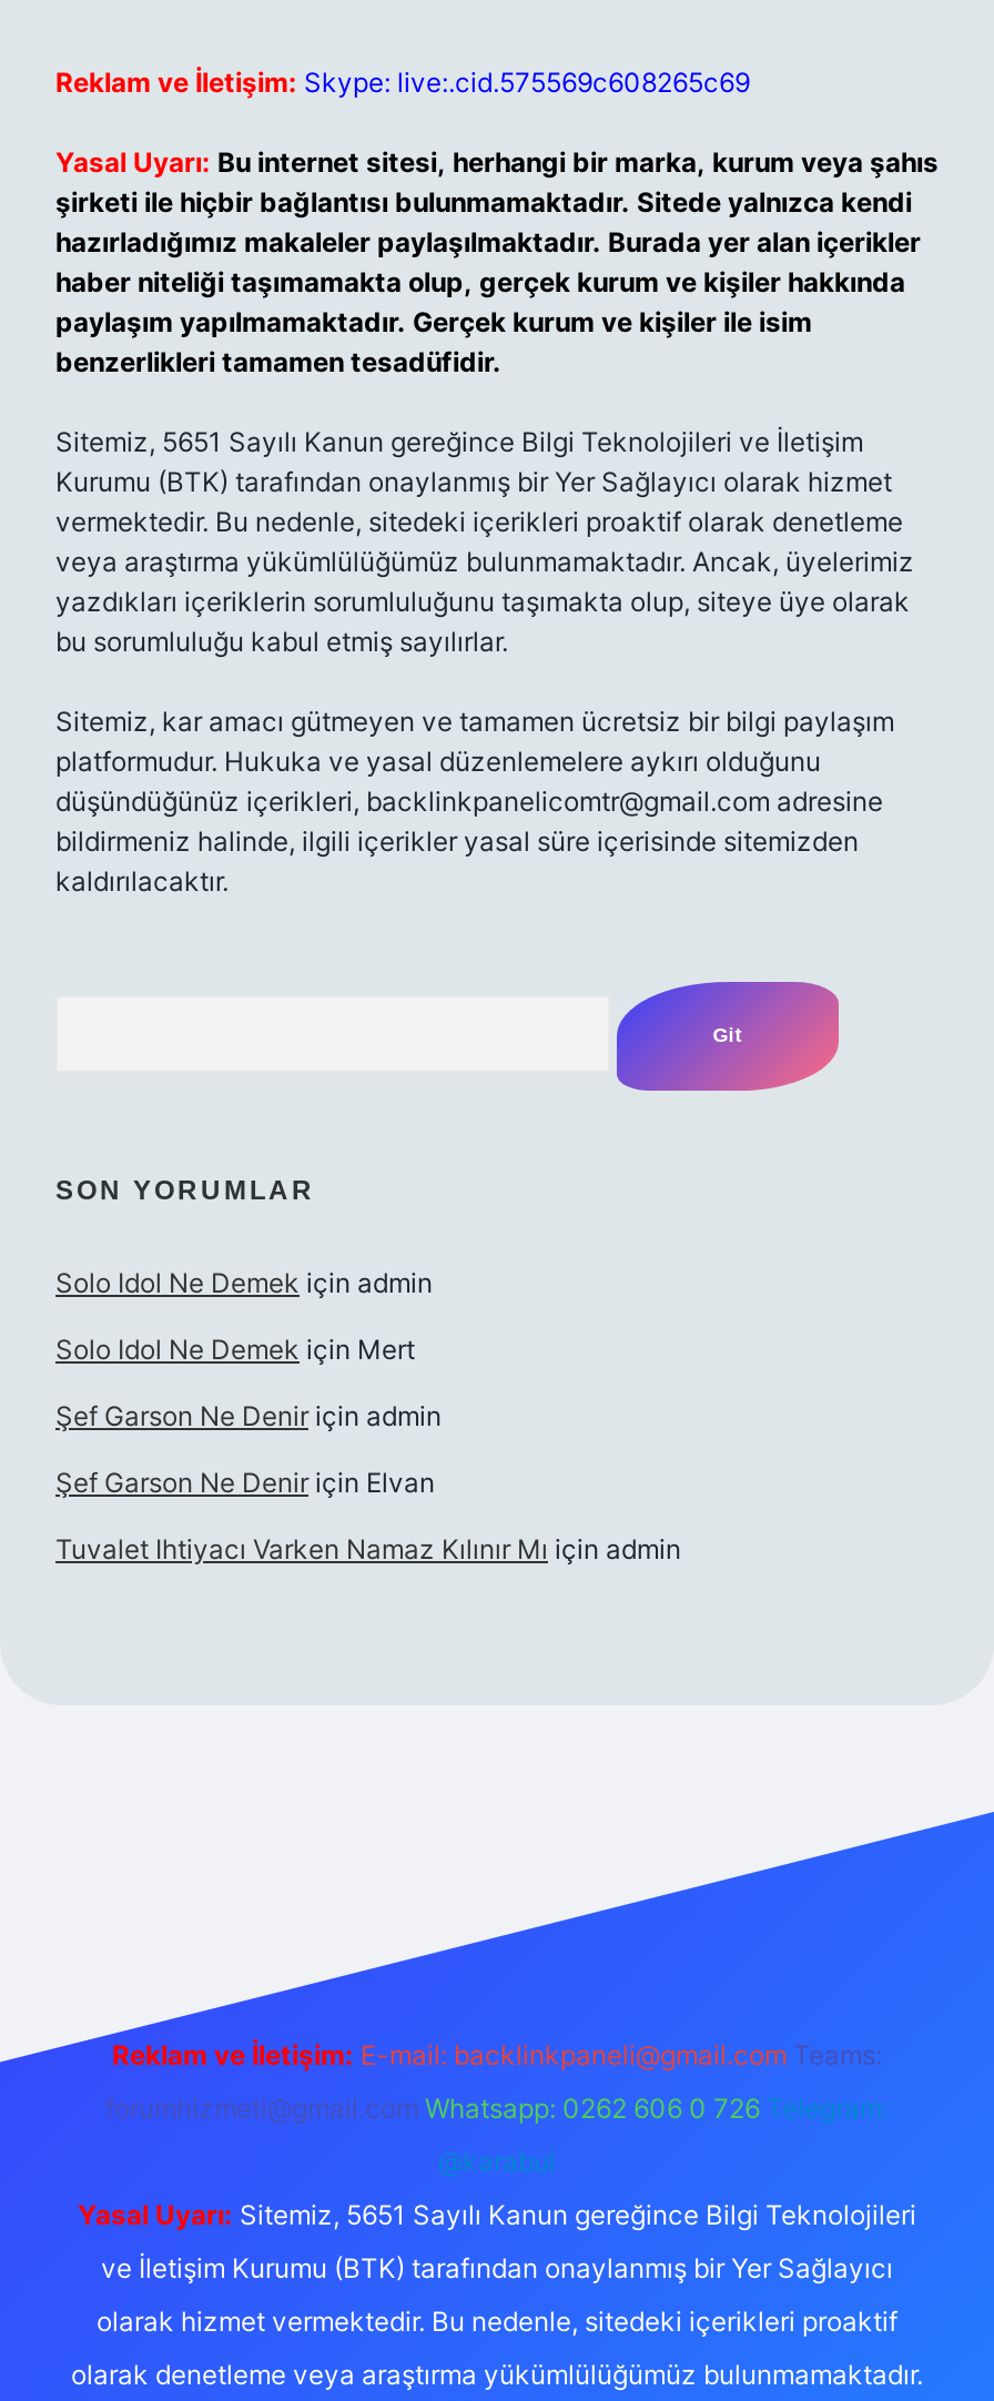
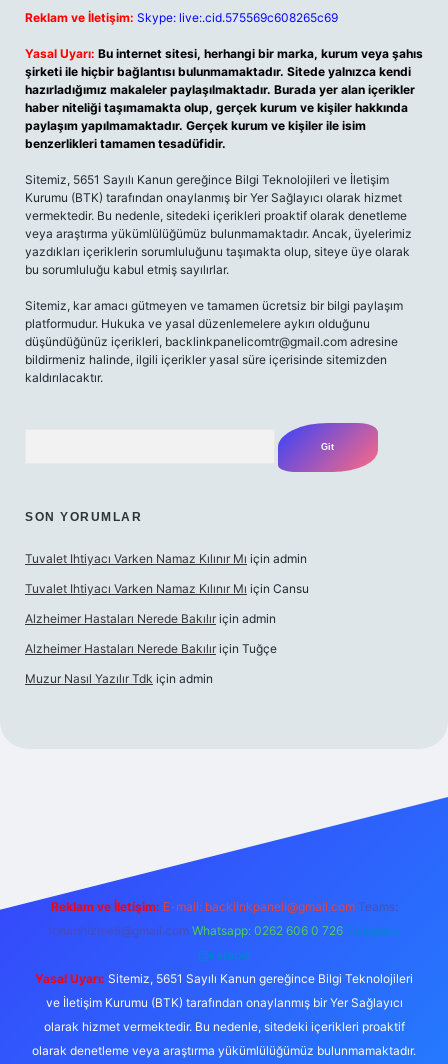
[55,1266,442,1499] Solo Idol Ne Demek için admin | Solo Idol Ne Demek için Mert | Şef Garson Ne Denir için admin | Şef Garson Ne Denir için Elvan -> none
moved [55,1532,681,1566] -> [25,551,307,566]: Tuvalet Ihtiyacı Varken Namaz Kılınır Mı için admin
none -> [25,581,309,686] Tuvalet Ihtiyacı Varken Namaz Kılınır Mı için Cansu | Alzheimer Hastaları Nerede Bakılır için admin | Alzheimer Hastaları Nerede Bakılır için Tuğçe | Muzur Nasıl Yazılır Tdk için admin

